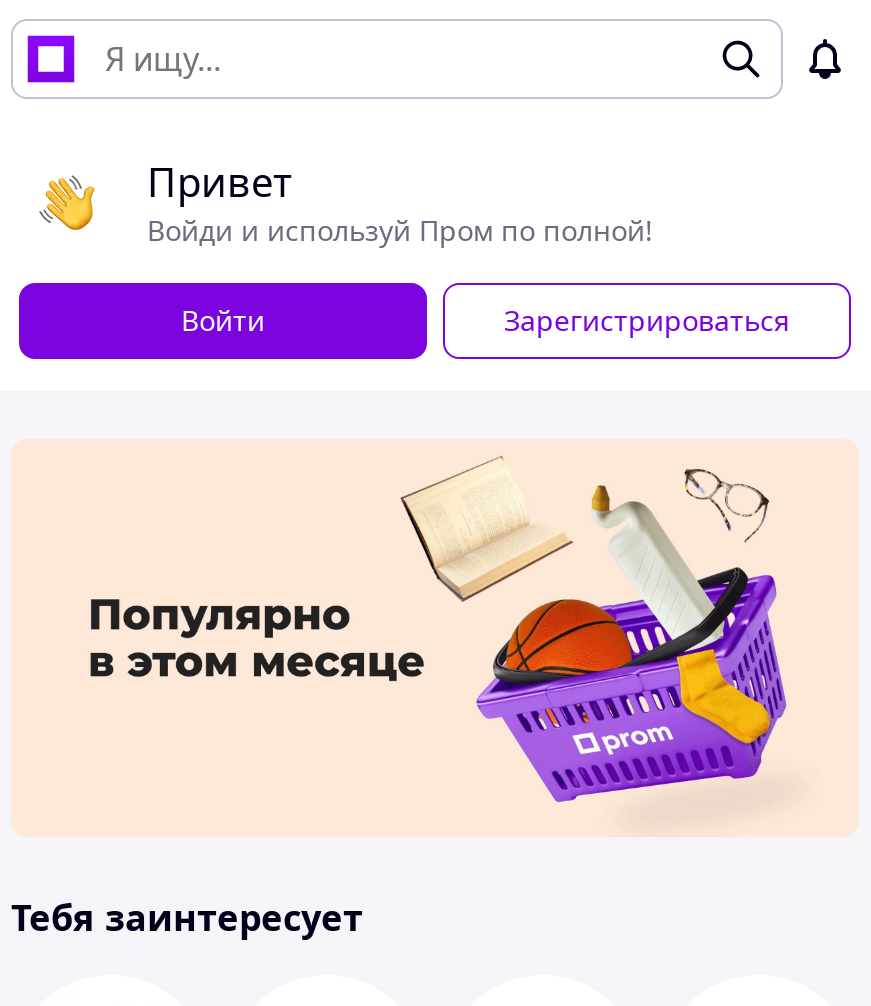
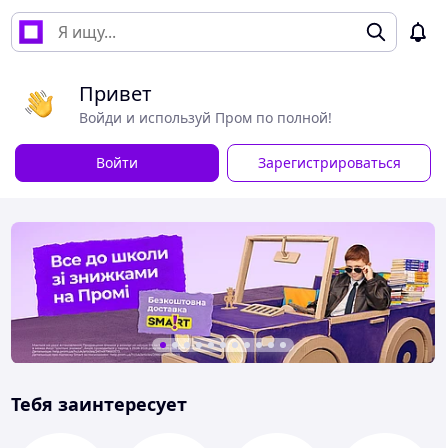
[13,441,857,837] [image] -> [10,222,436,364] [image]

